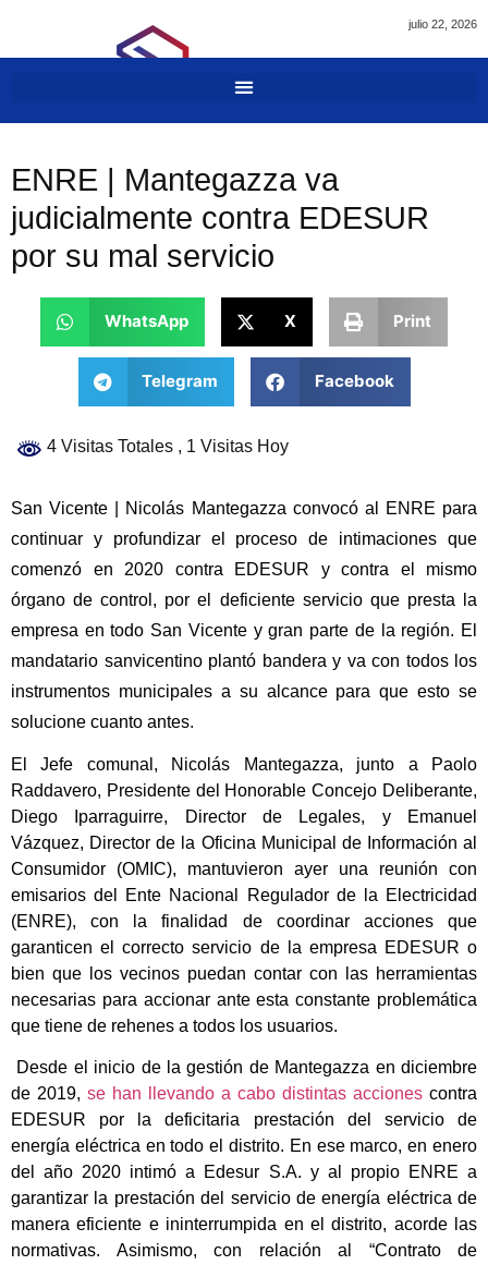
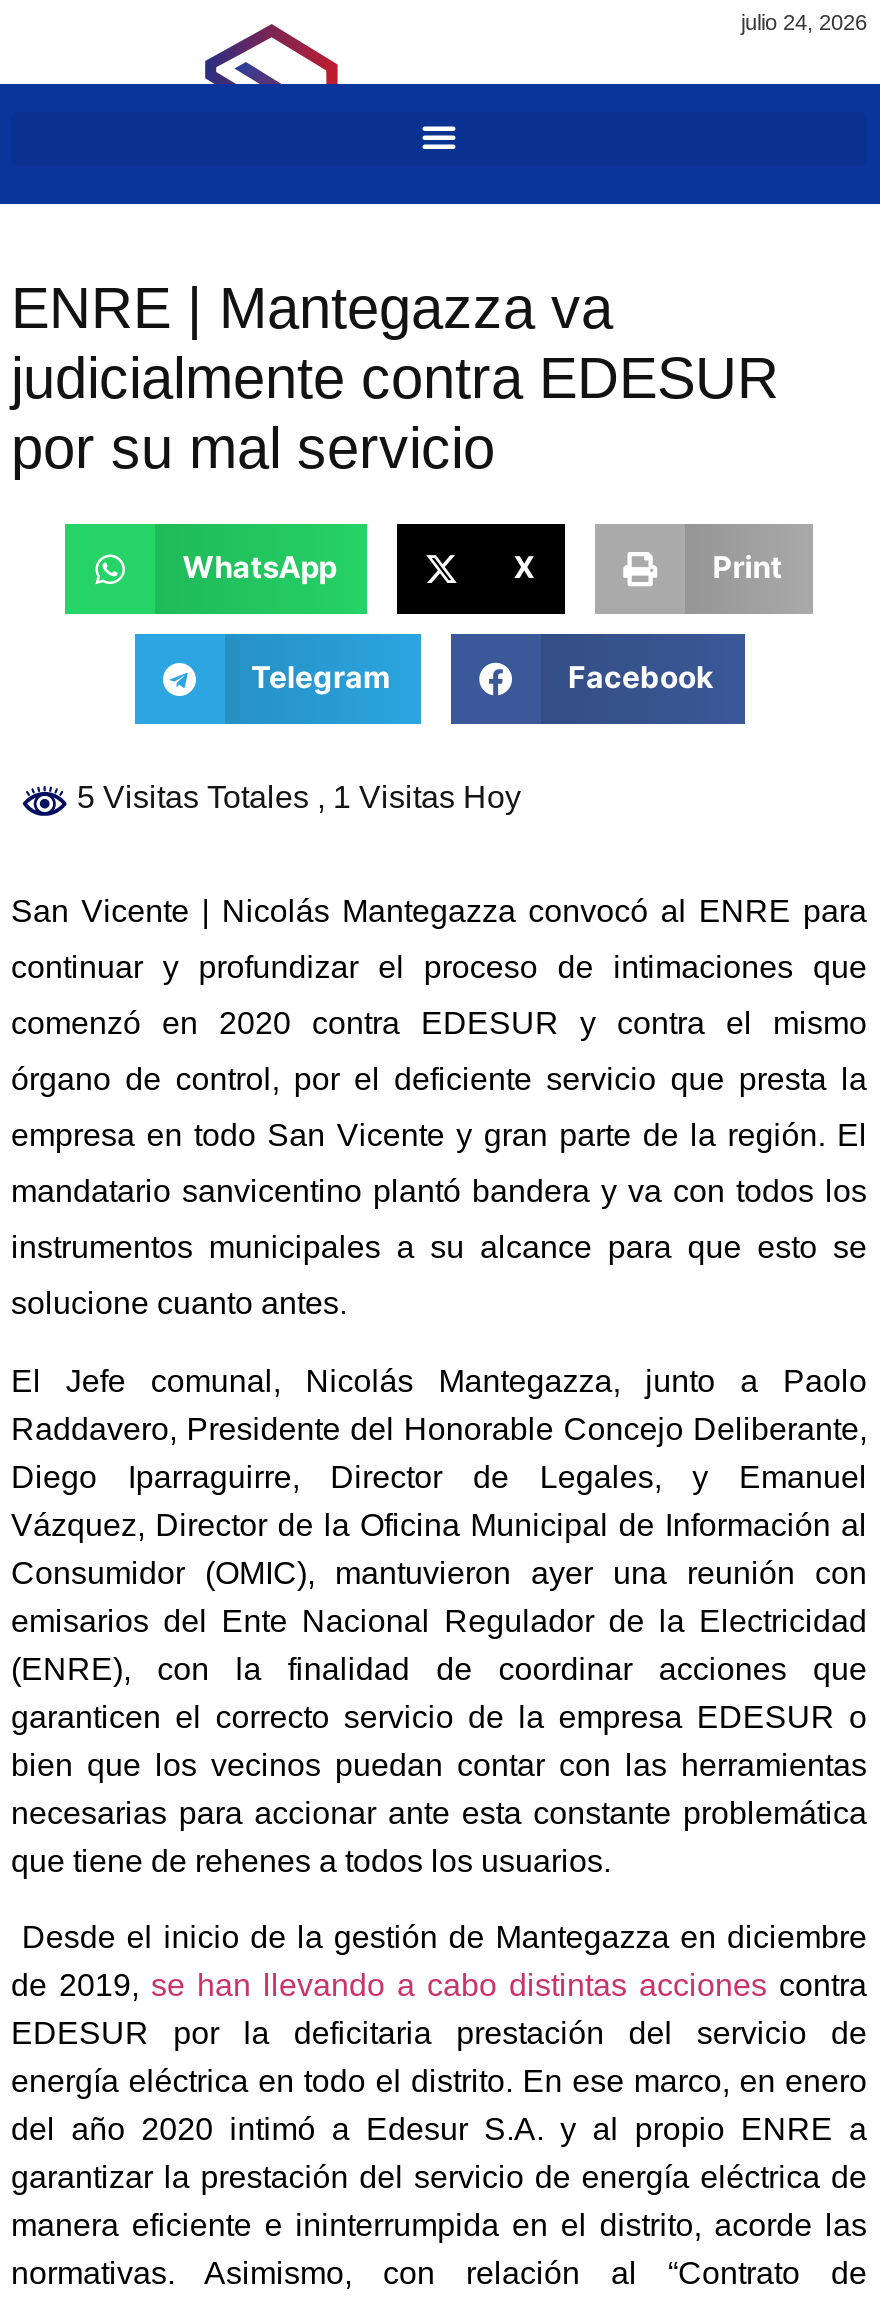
[408,17,477,31] julio 22, 2026 -> [741,10,867,34] julio 24, 2026
[42,436,289,455] 4 Visitas Totales, 1 Visitas Hoy -> [69,779,521,813] 5 Visitas Totales, 1 Visitas Hoy

